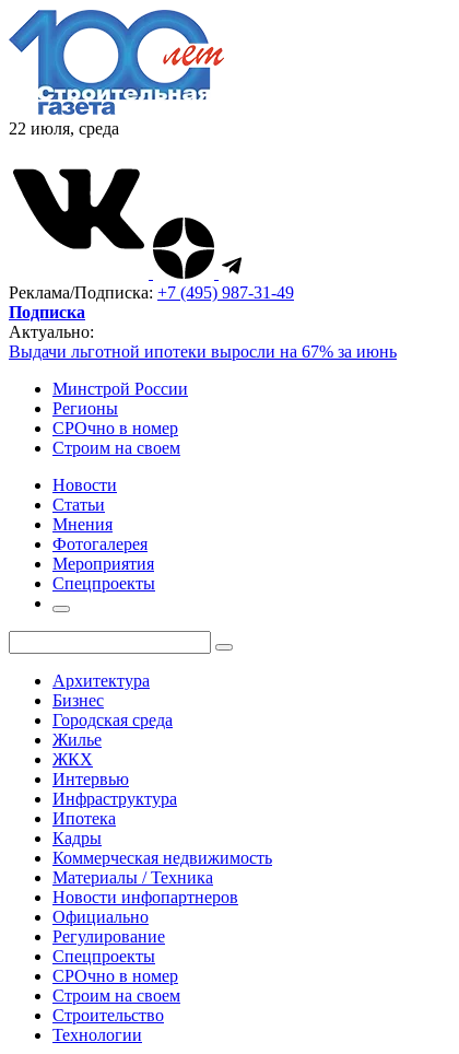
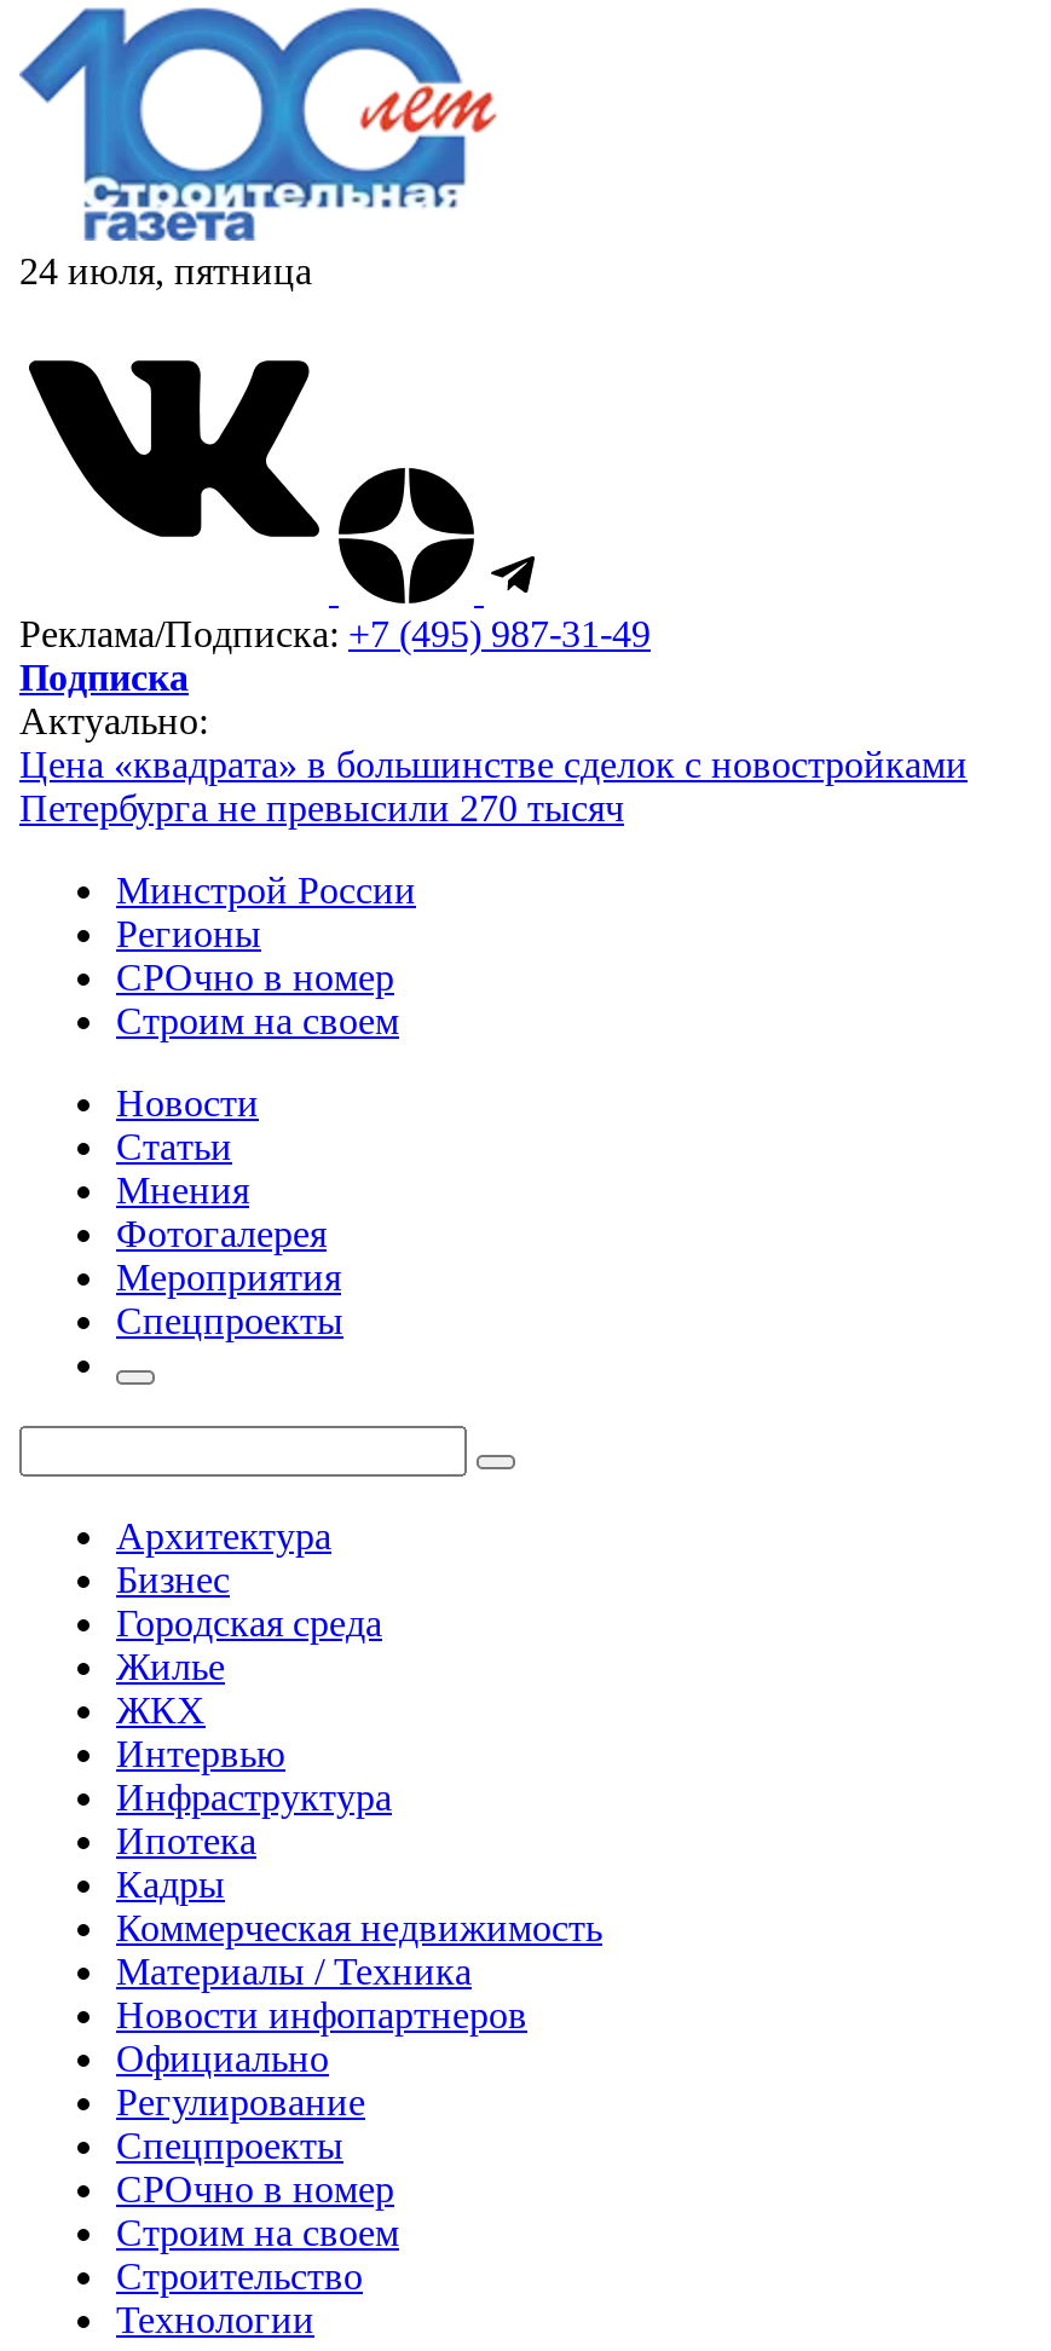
[9,119,119,138] 22 июля, среда -> [19,250,312,291] 24 июля, пятница
[9,342,397,361] Выдачи льготной ипотеки выросли на 67% за июнь -> [19,744,968,828] Цена «квадрата» в большинстве сделок с новостройками | Петербурга не превысили 270 тысяч

